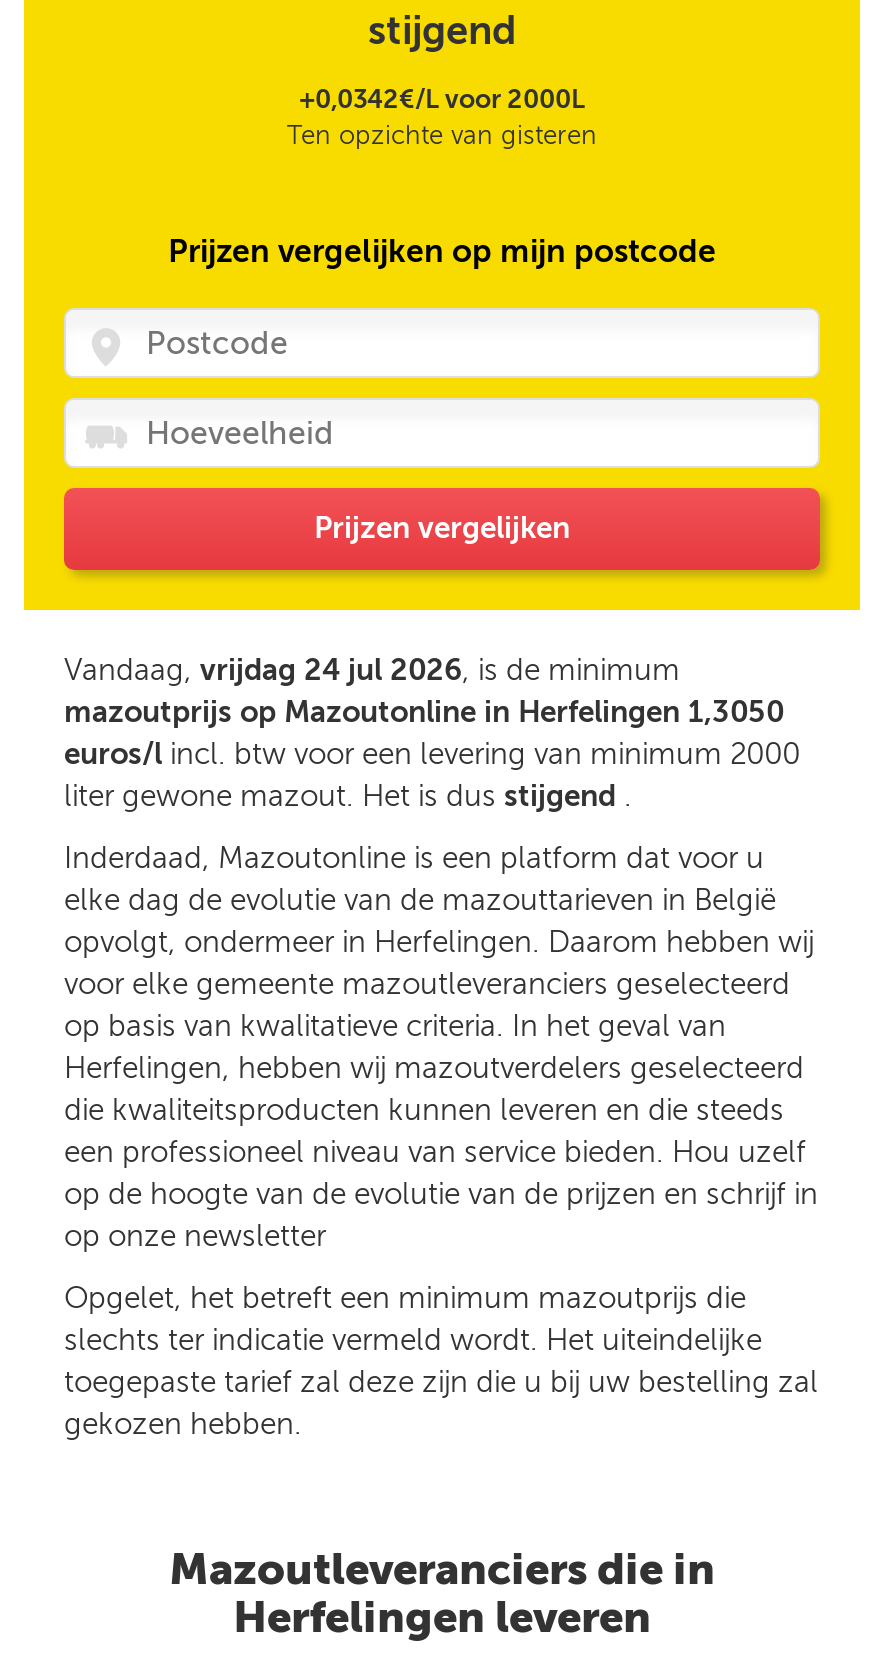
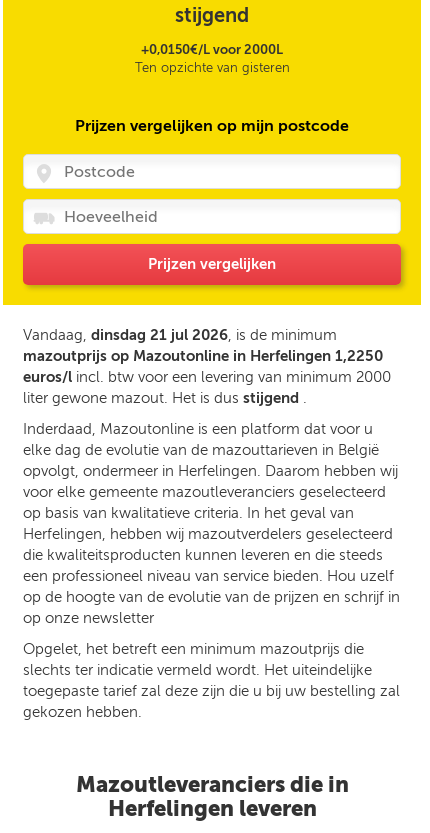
[299,84,585,114] +0,0342€/L voor 2000L -> [141,42,283,57] +0,0150€/L voor 2000L
[64,652,680,688] Vandaag, vrijdag 24 jul 2026, is de minimum -> [23,326,337,344] Vandaag, dinsdag 21 jul 2026, is de minimum
[64,694,784,730] mazoutprijs op Mazoutonline in Herfelingen 1,3050 -> [23,347,383,365] mazoutprijs op Mazoutonline in Herfelingen 1,2250

